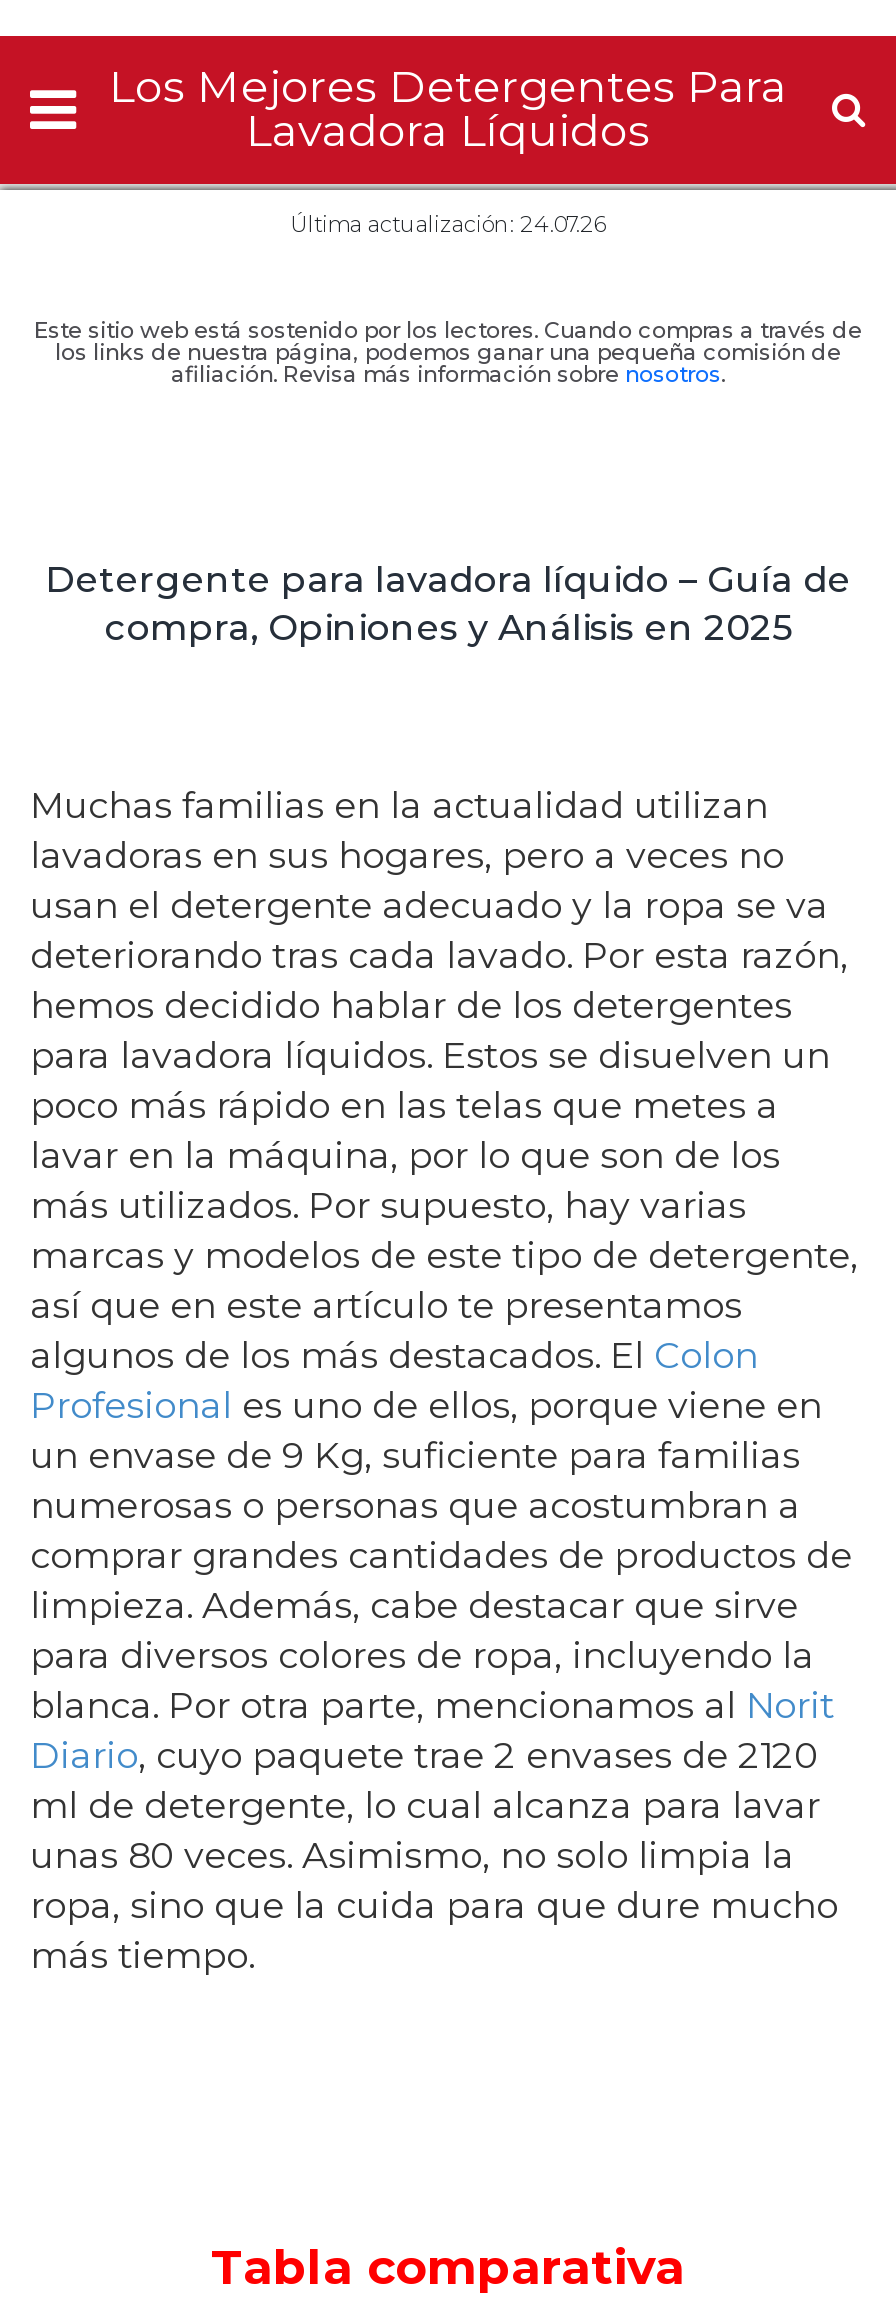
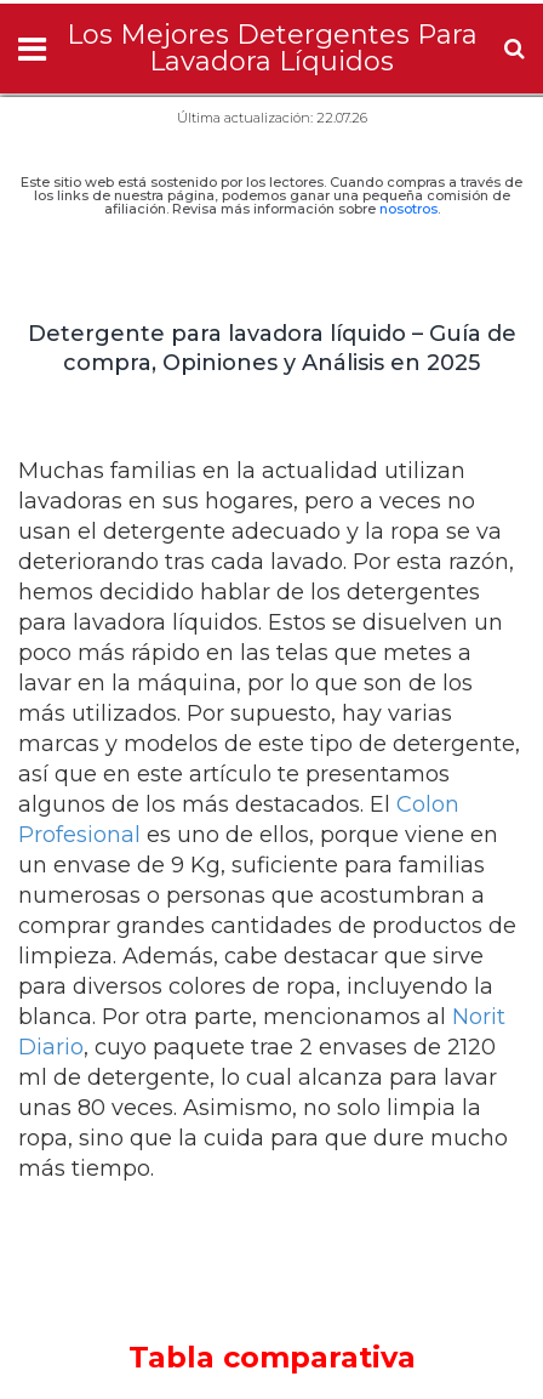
[290,210,606,238] Última actualización: 24.07.26 -> [176,109,367,126] Última actualización: 22.07.26

